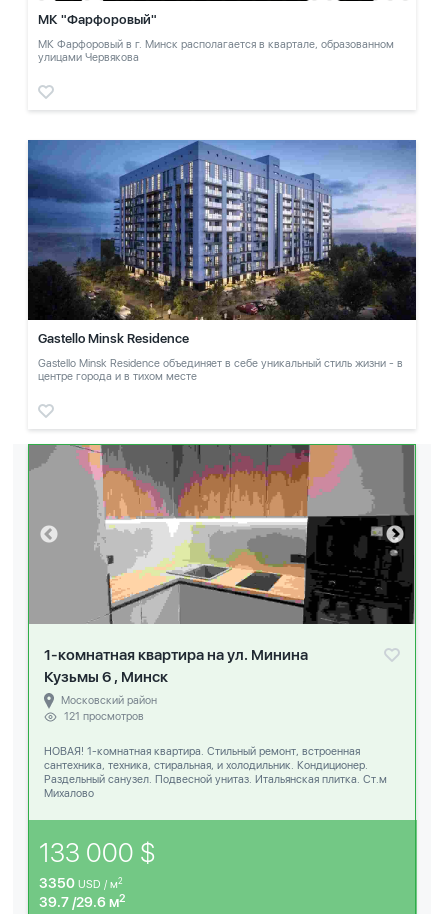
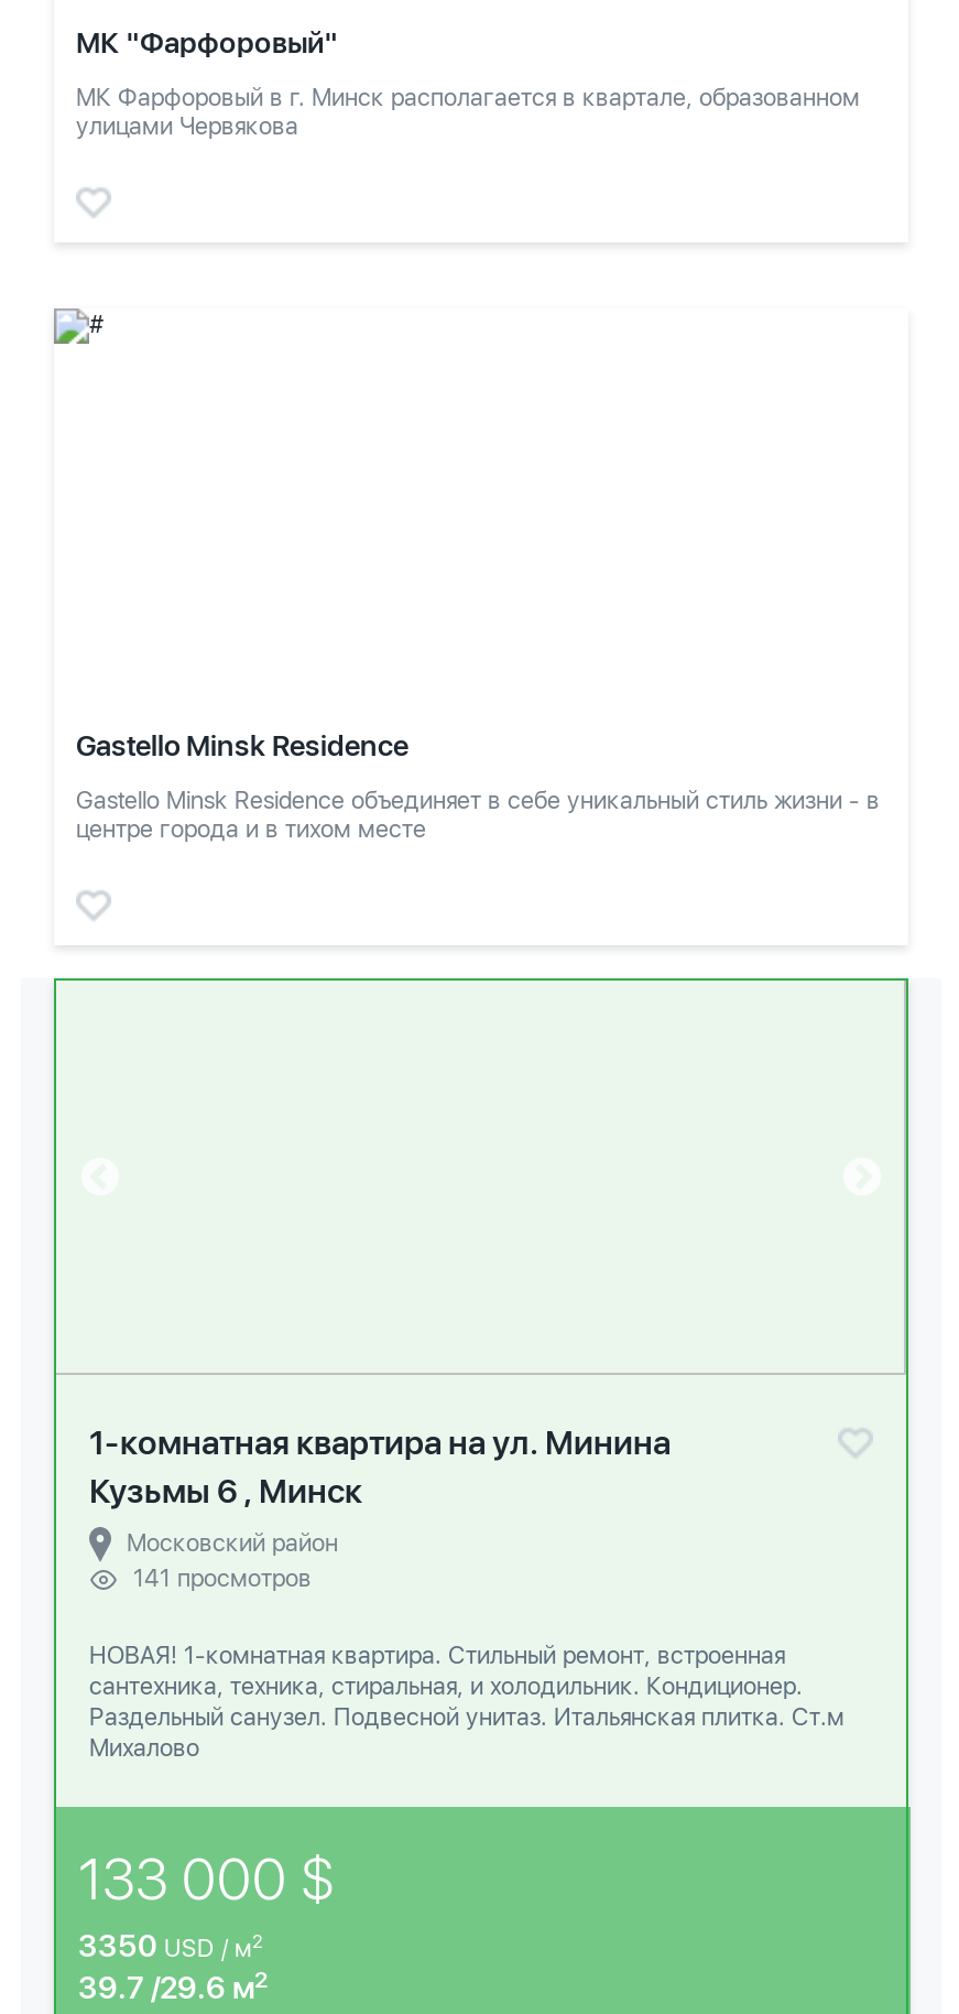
[27,139,417,321] [image] -> none
[28,444,415,625] [image] -> none
[64,710,144,723] 121 просмотров -> [133,1565,312,1593] 141 просмотров

